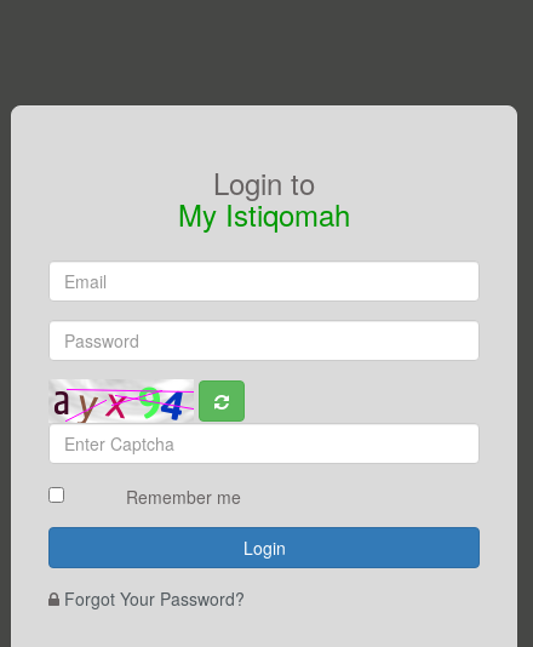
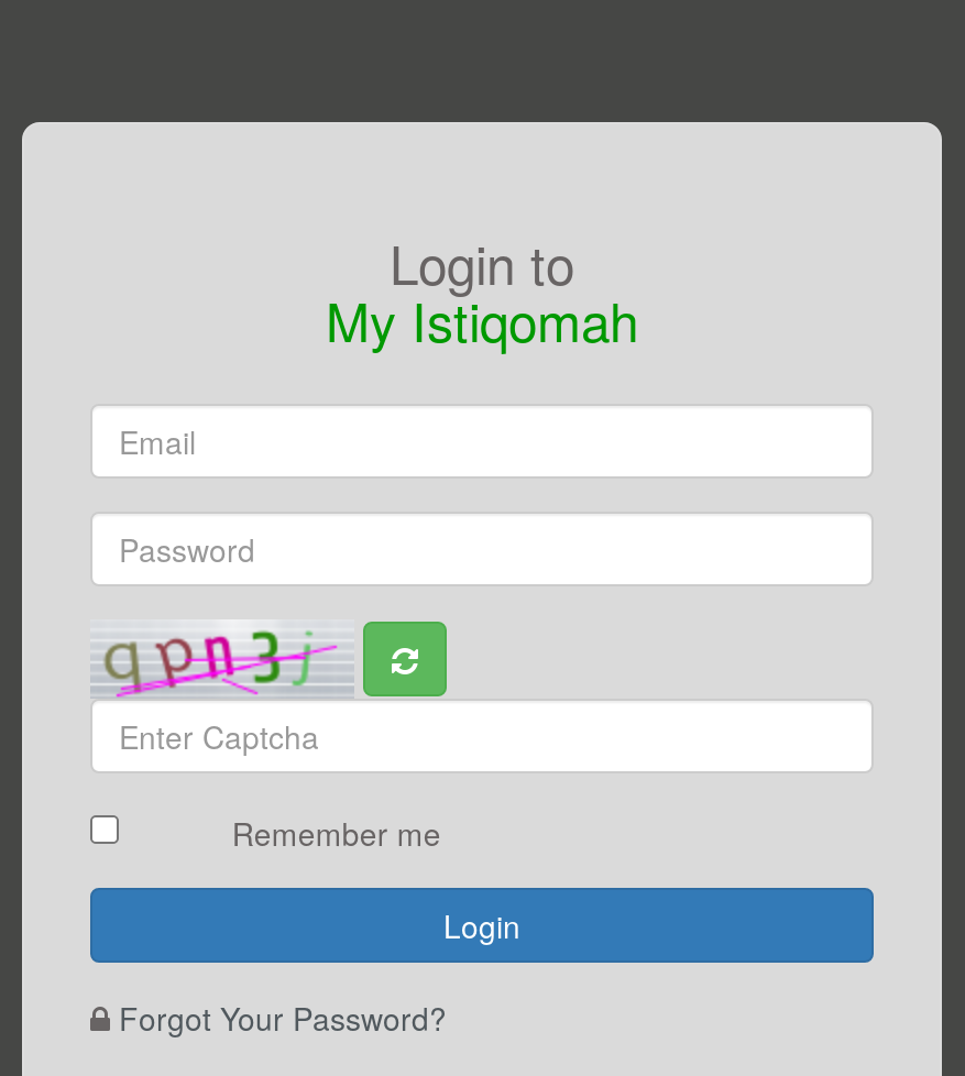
[53,380,194,424] [image] -> [92,622,352,699] [image]

